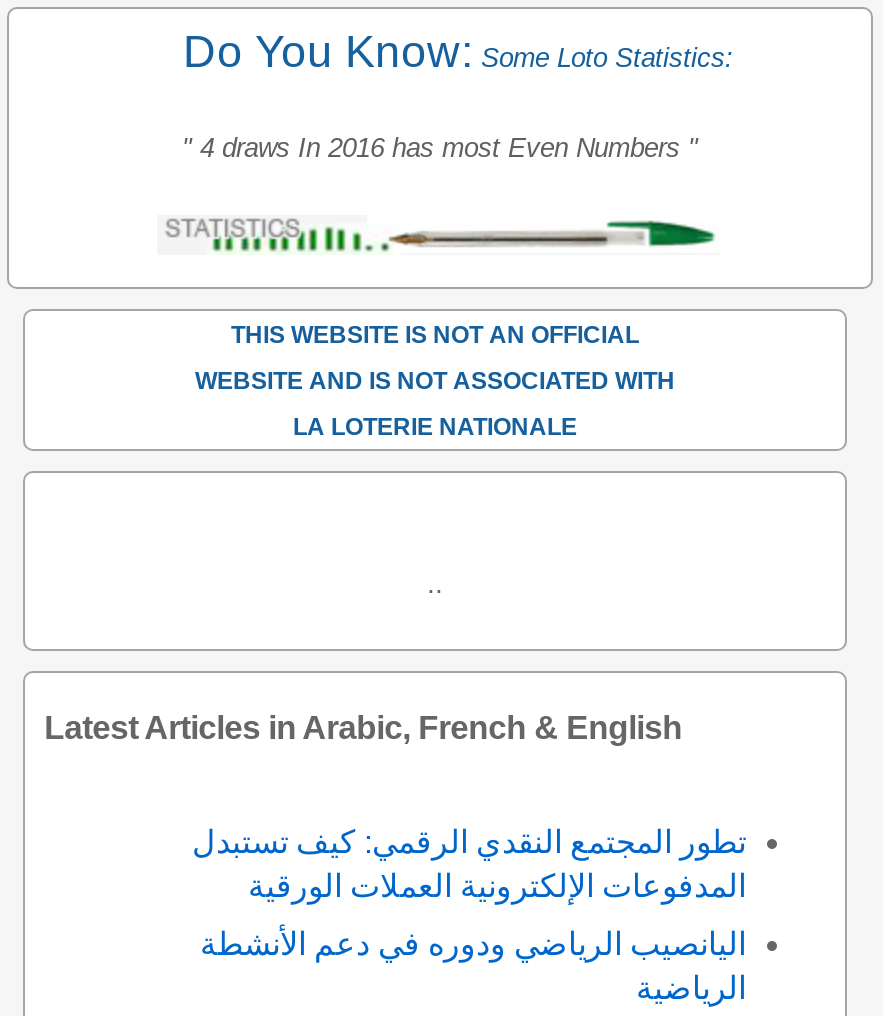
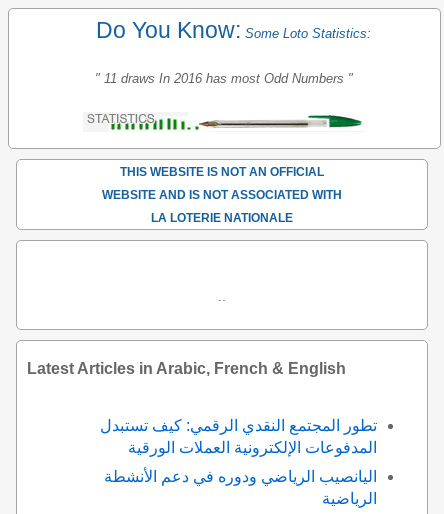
[182,133,698,163] " 4 draws In 2016 has most Even Numbers " -> [95,71,353,86] " 11 draws In 2016 has most Odd Numbers "

